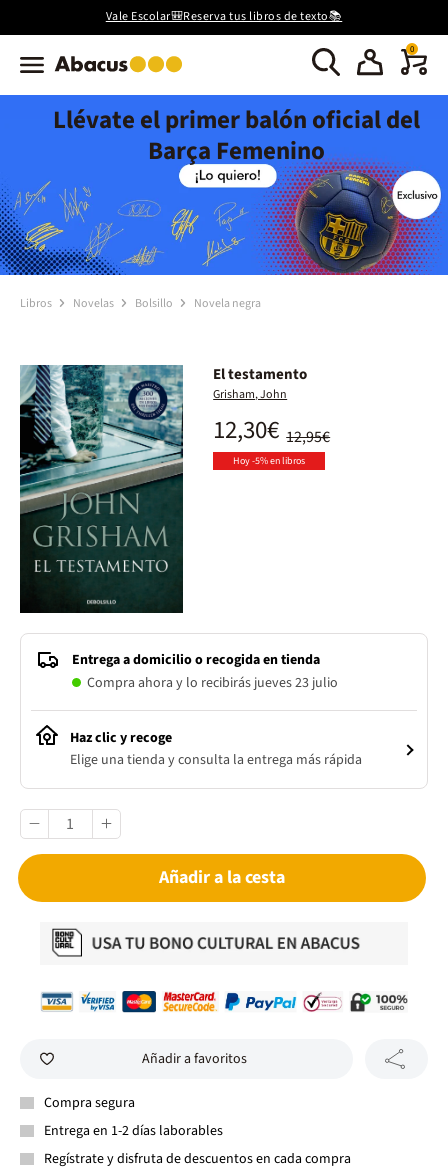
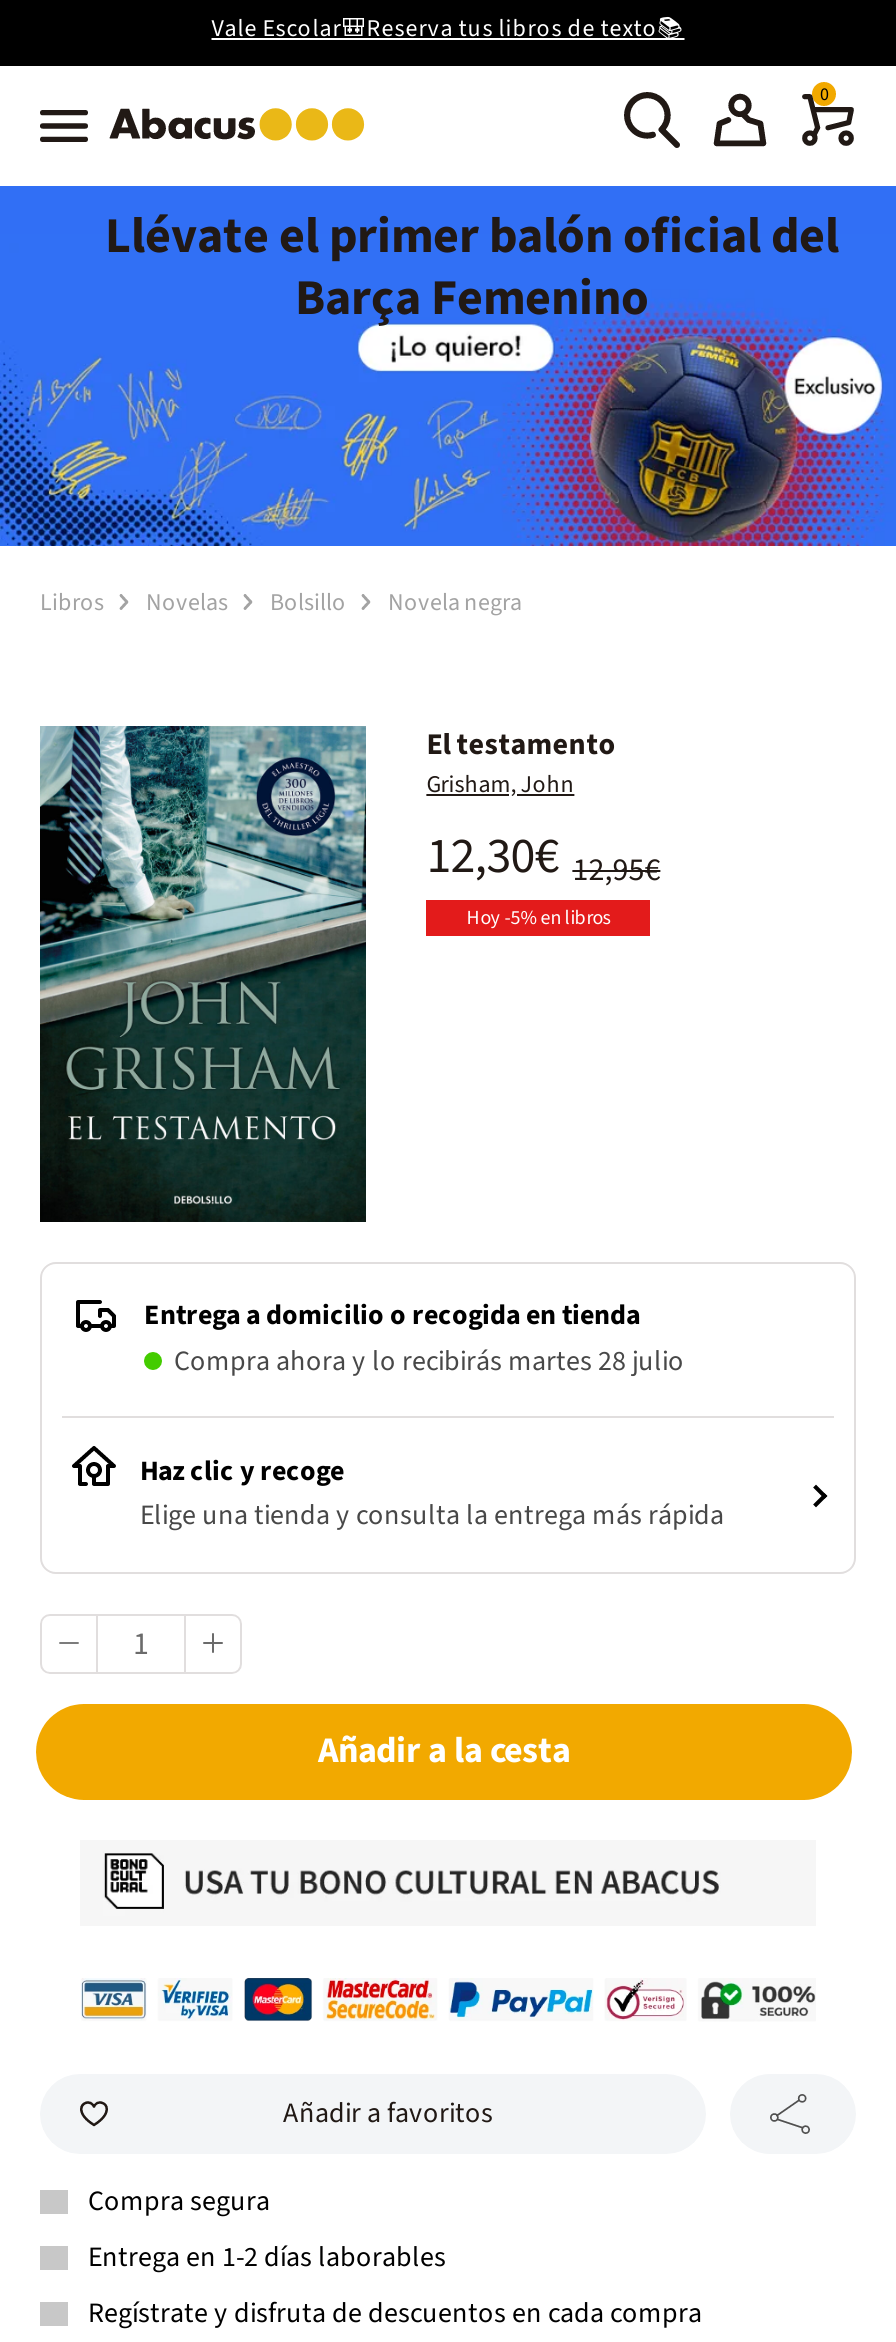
[87,673,338,693] Compra ahora y lo recibirás jueves 23 julio -> [174,1343,684,1383] Compra ahora y lo recibirás martes 28 julio

